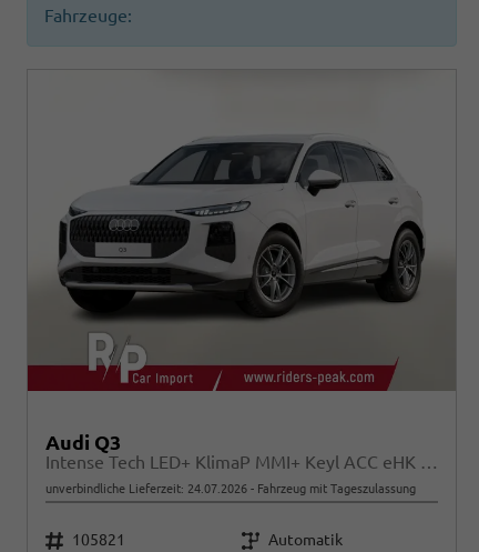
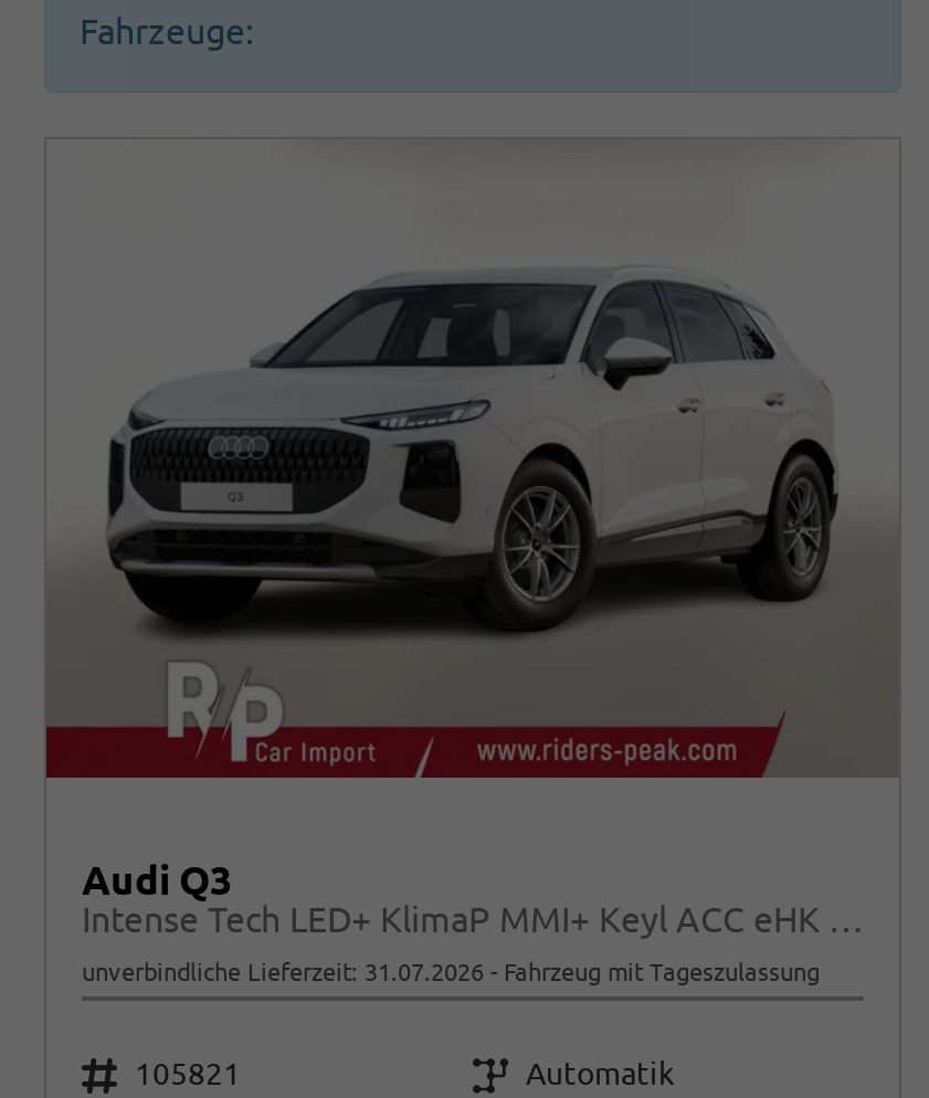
[45,482,416,495] unverbindliche Lieferzeit: 24.07.2026 Fahrzeug mit Tageszulassung -> [82,959,820,986] unverbindliche Lieferzeit: 31.07.2026 Fahrzeug mit Tageszulassung

